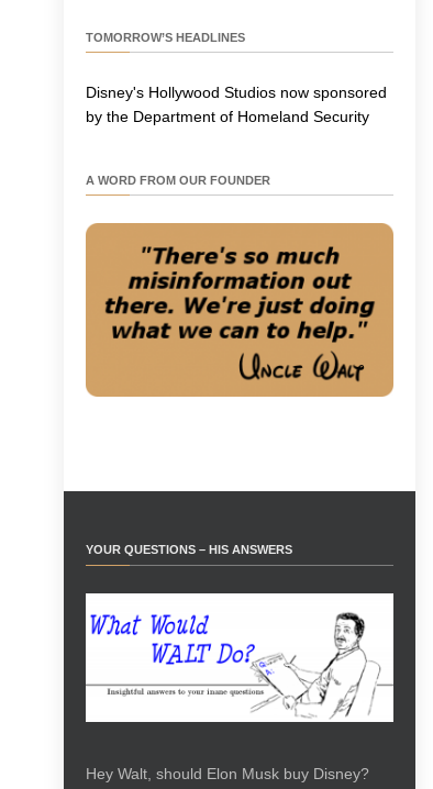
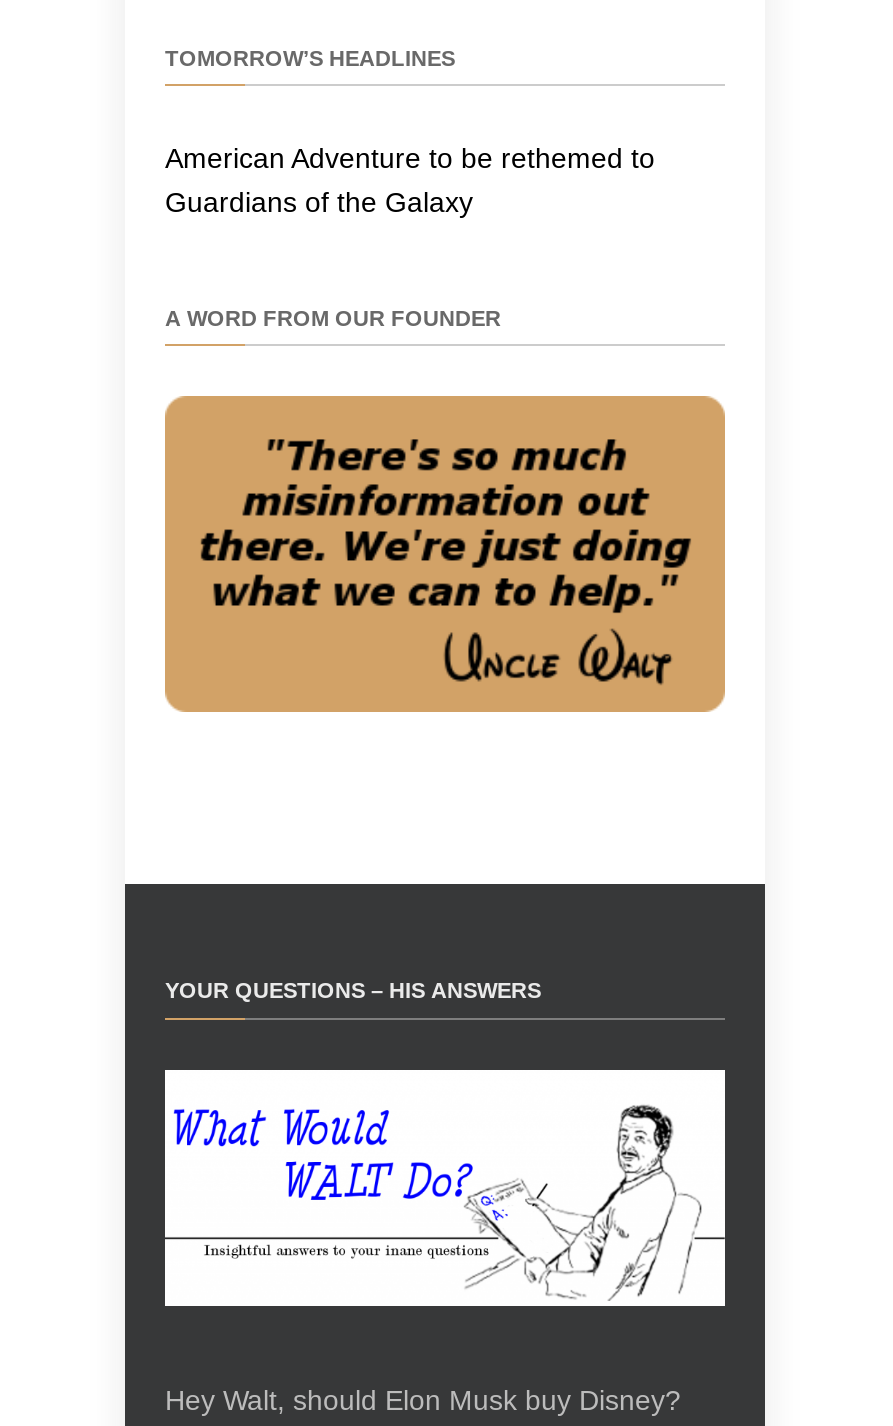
[86,84,387,125] Disney's Hollywood Studios now sponsored | by the Department of Homeland Security -> [165,142,655,218] American Adventure to be rethemed to | Guardians of the Galaxy

